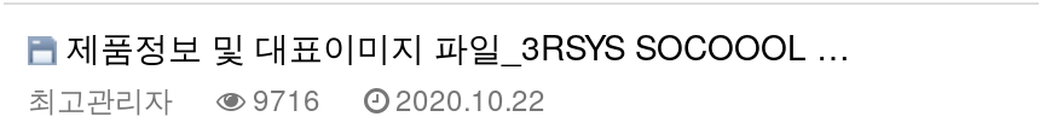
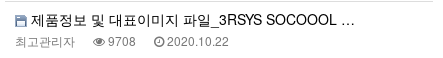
[28,77,545,118] 최고관리자 9716 2020.10.22 -> [15,32,229,49] 최고관리자 9708 2020.10.22

